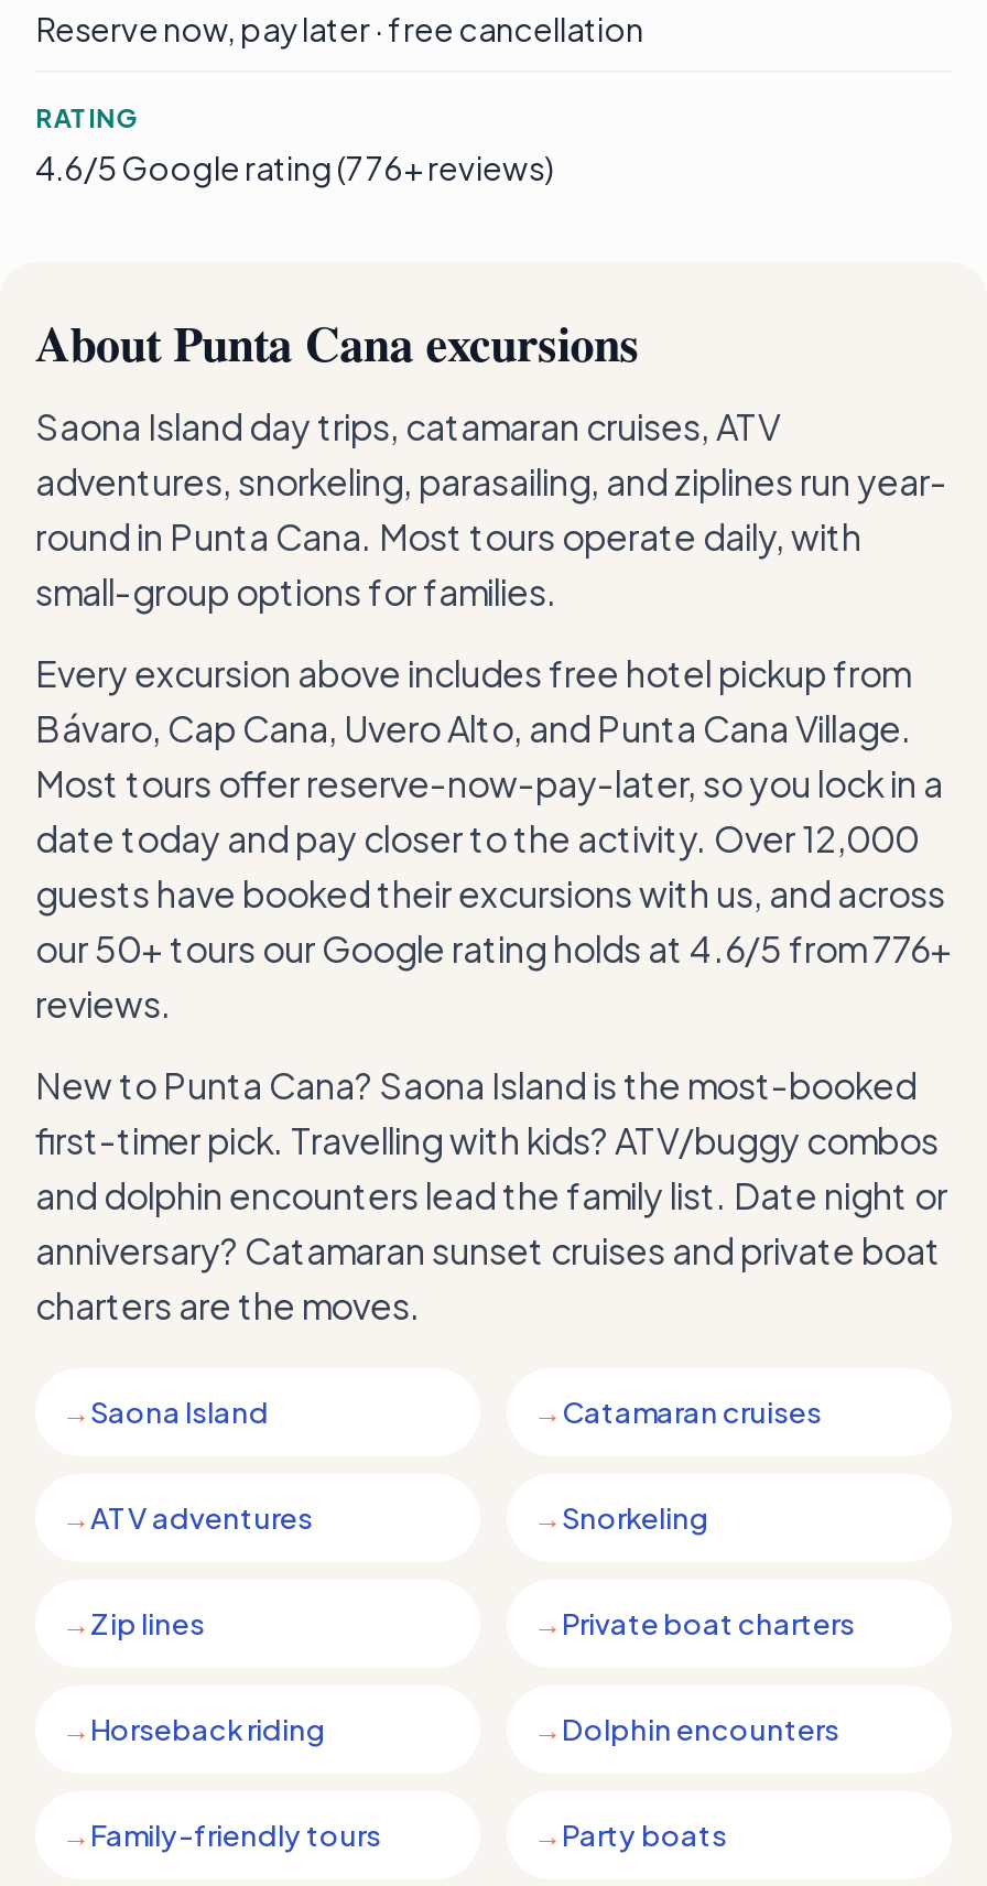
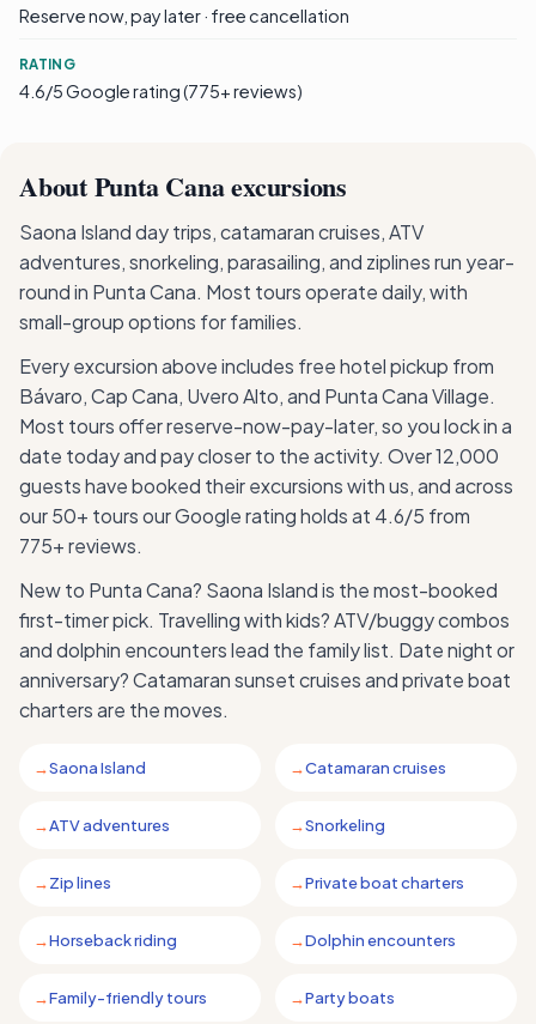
[35,148,555,187] 4.6/5 Google rating (776+ reviews) -> [19,80,303,102] 4.6/5 Google rating (775+ reviews)
[35,925,952,1027] our 50+ tours our Google rating holds at 4.6/5 from 776+ | reviews. -> [19,503,470,558] our 50+ tours our Google rating holds at 4.6/5 from | 775+ reviews.

